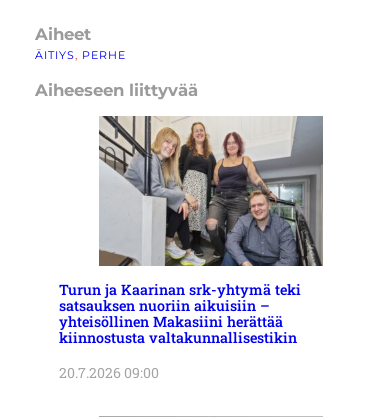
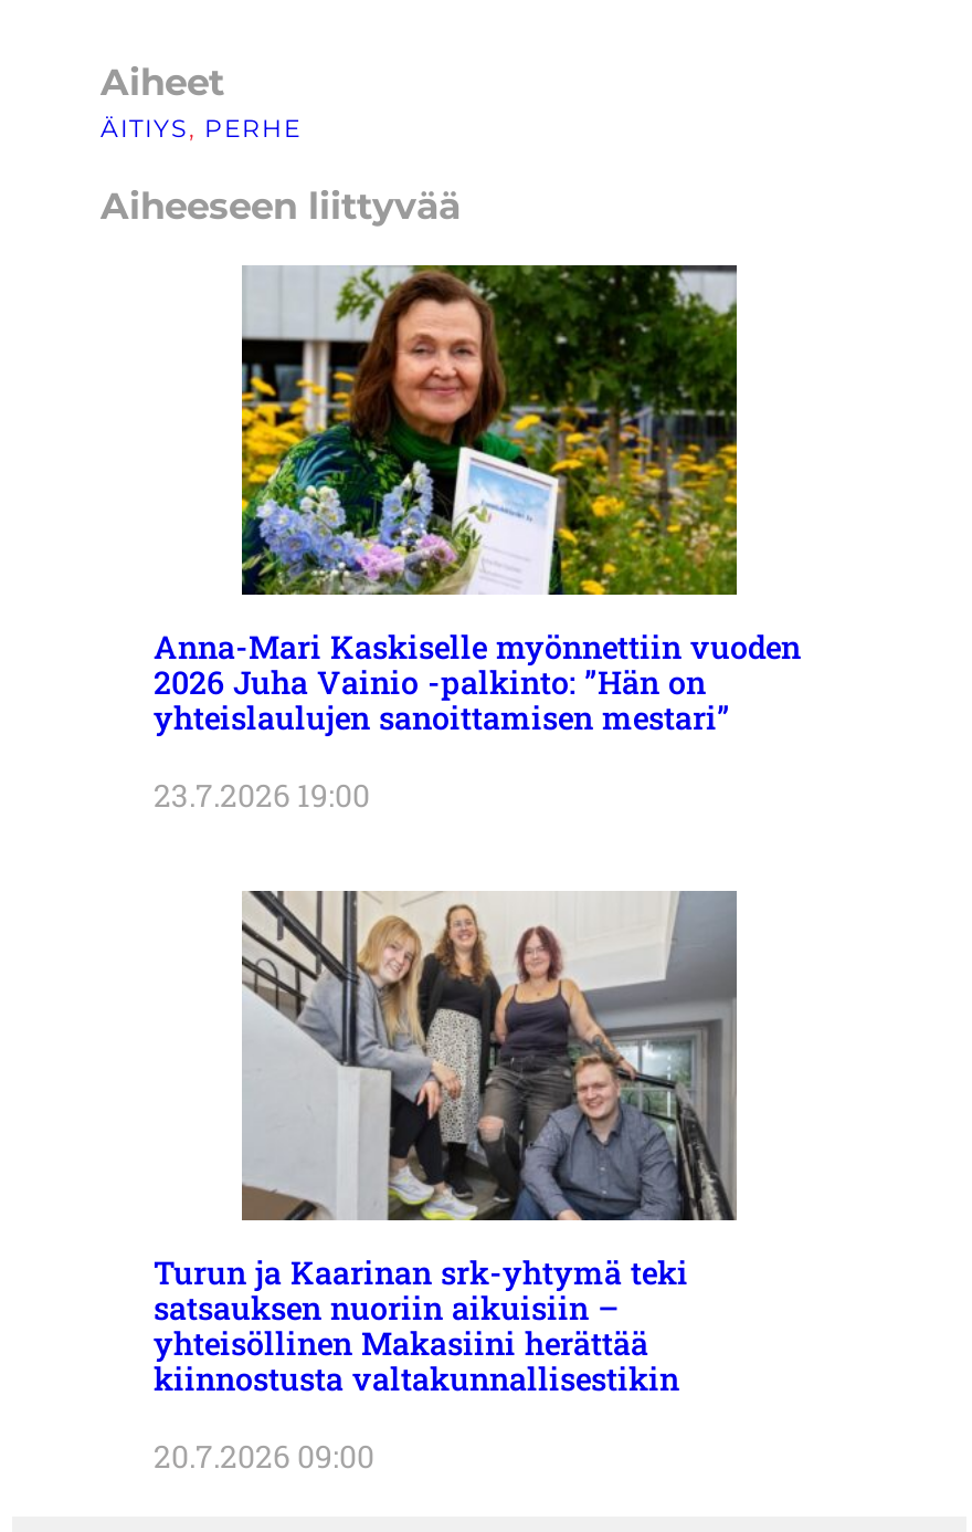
none -> [154,263,801,815] [image] | Anna-Mari Kaskiselle myönnettiin vuoden | 2026 Juha Vainio -palkinto: ”Hän on | yhteislaulujen sanoittamisen mestari” | 23.7.2026 19:00

